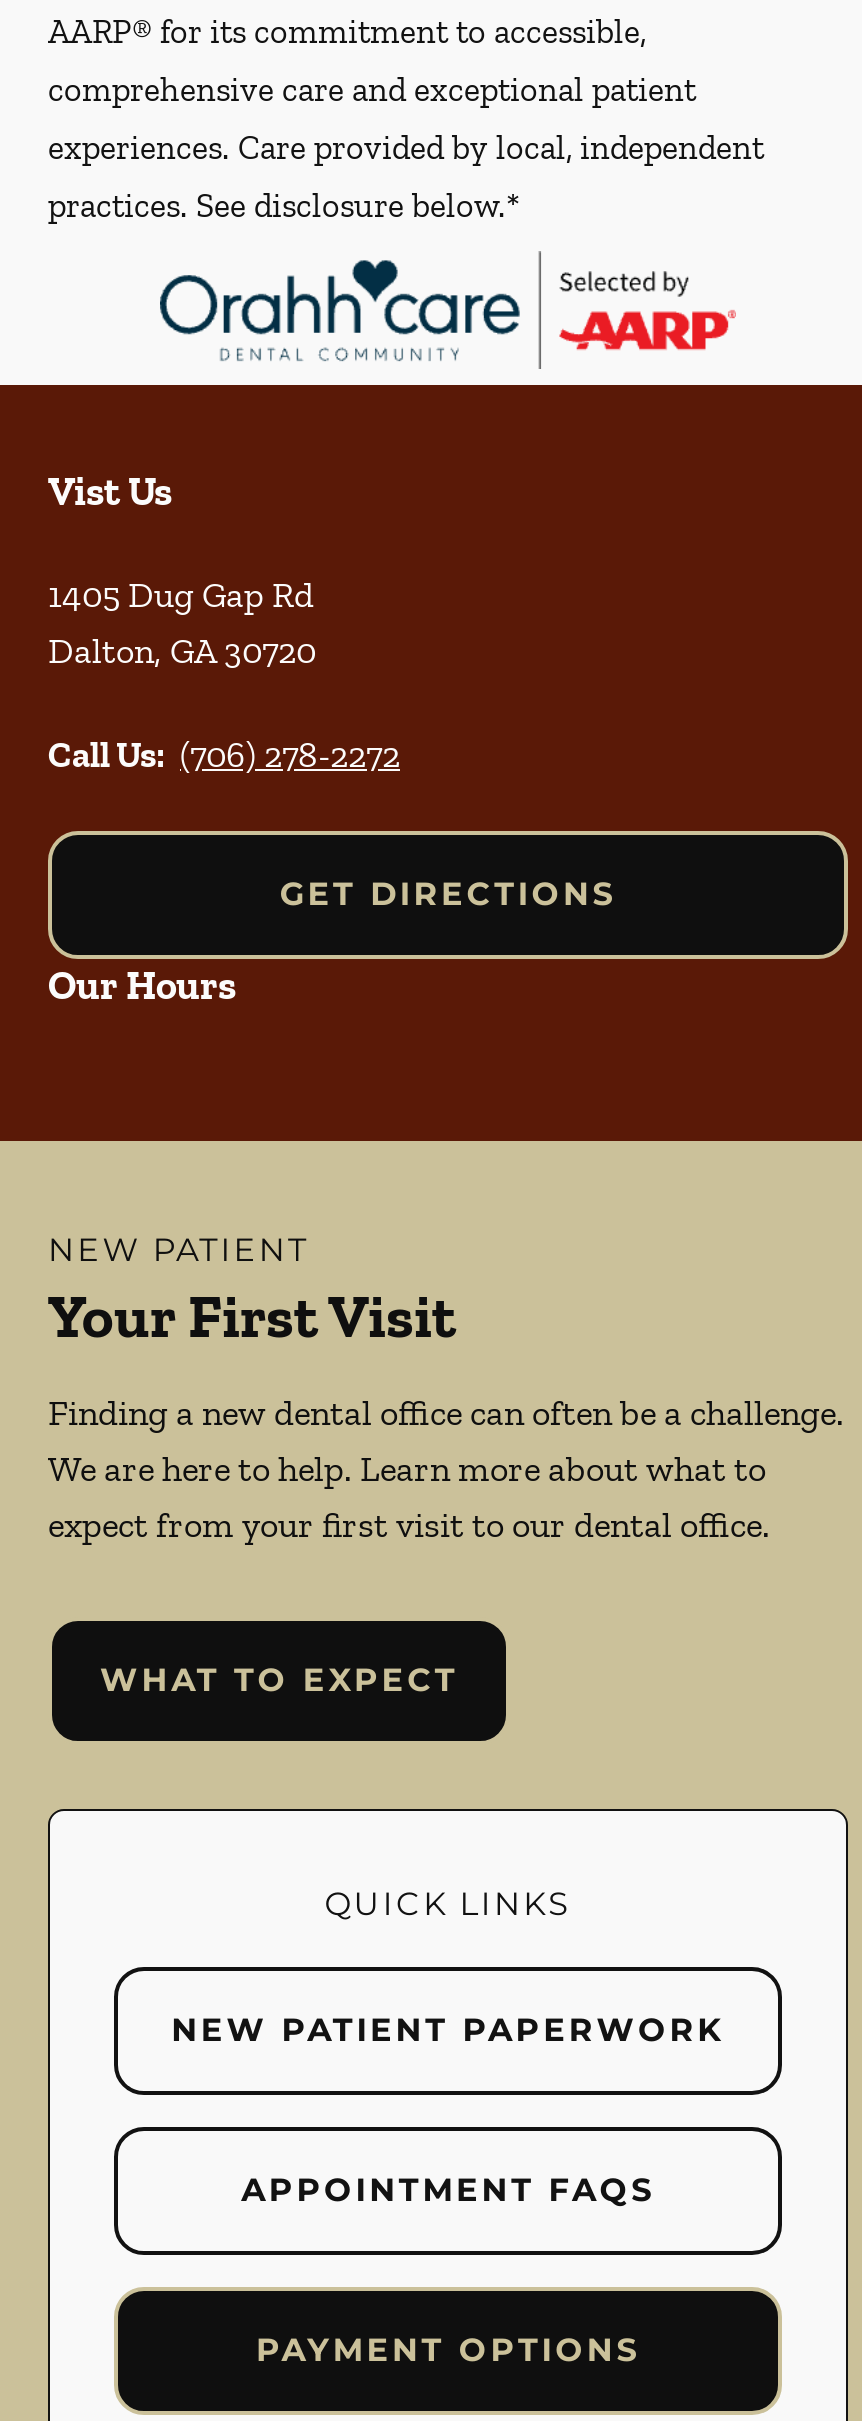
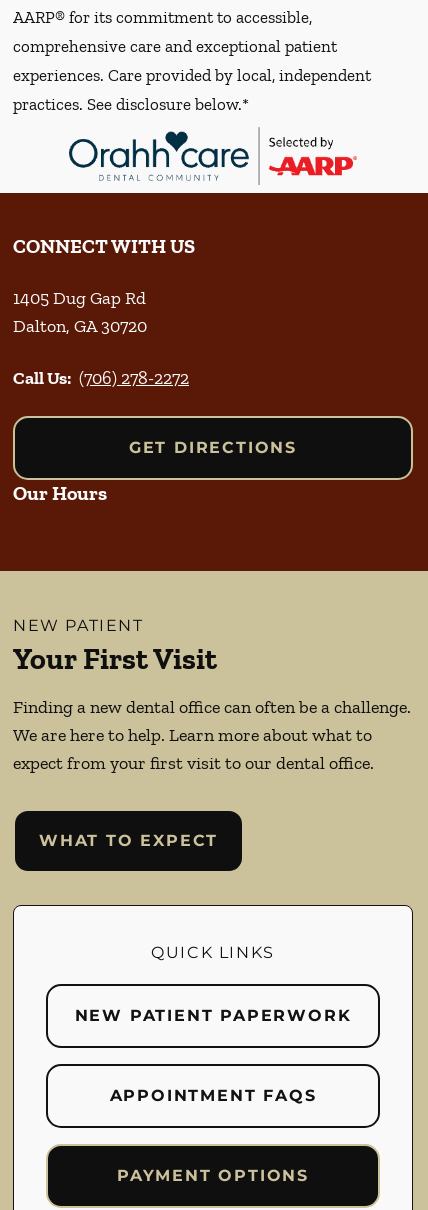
[48,467,172,515] Vist Us -> [13,234,195,258] CONNECT WITH US

